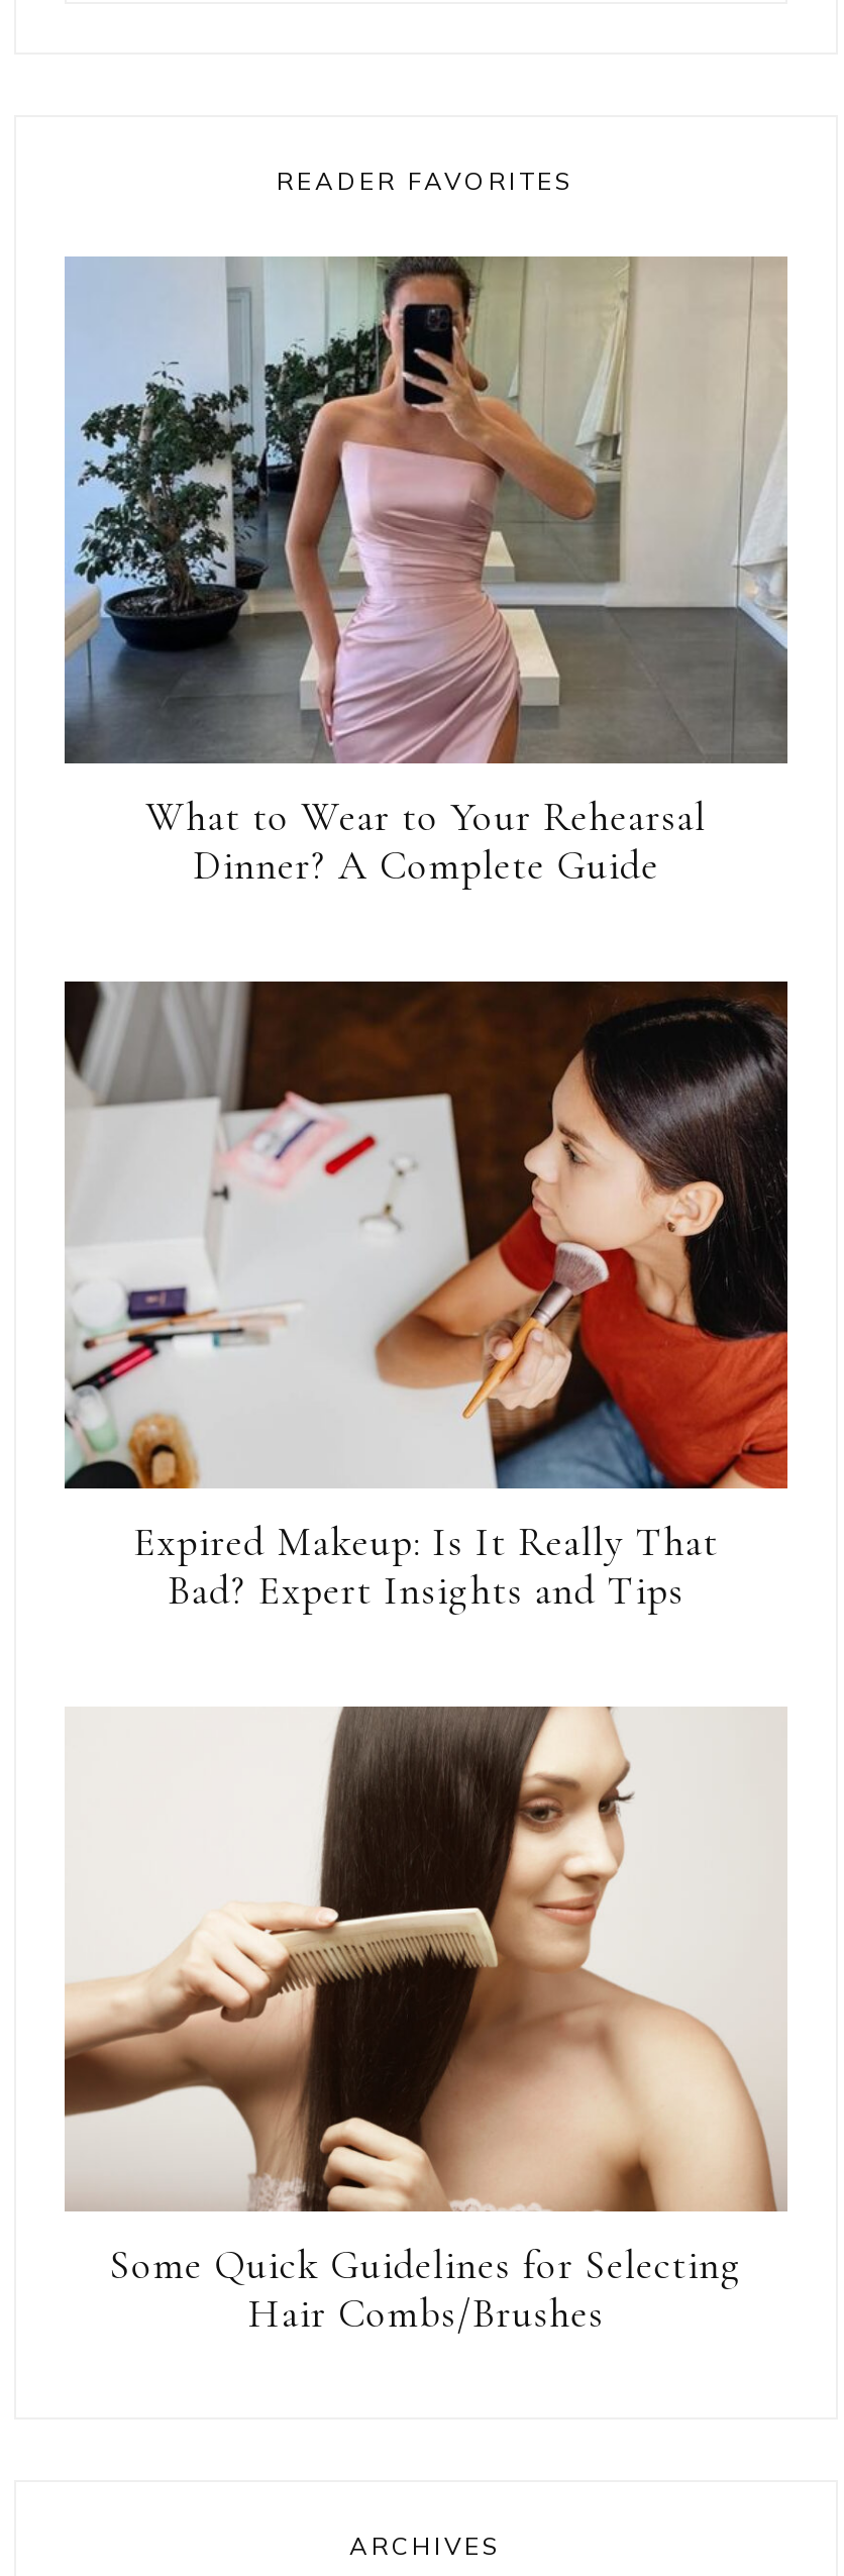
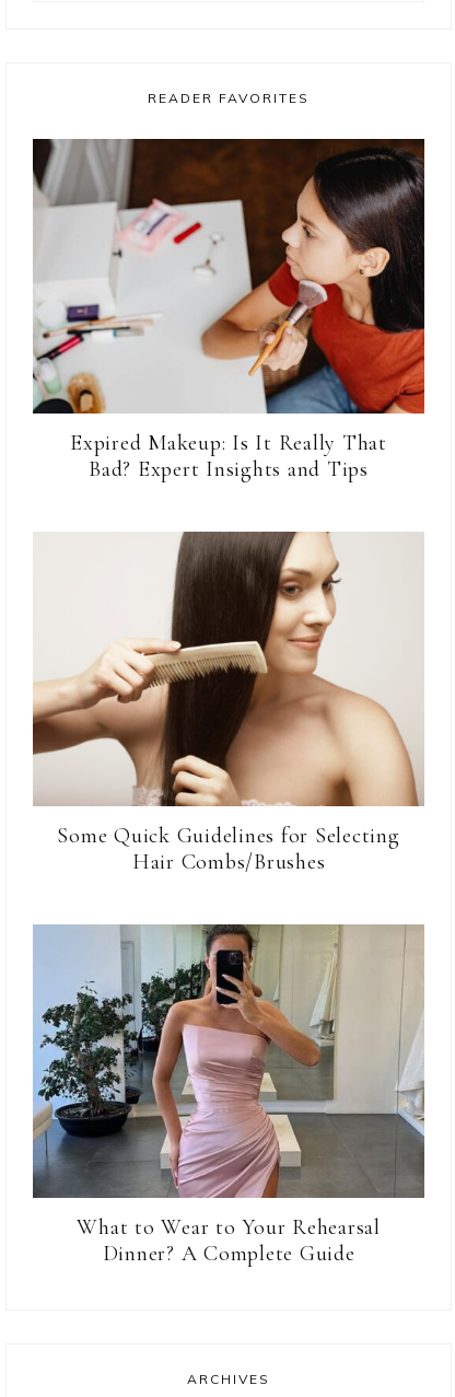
moved [65,254,789,891] -> [32,924,424,1267]: [image] | What to Wear to Your Rehearsal | Dinner? A Complete Guide
moved [63,980,789,2339] -> [32,138,425,875]: [image] | Expired Makeup: Is It Really That | Bad? Expert Insights and Tips | Some Quick Guidelines for Selecting | Hair Combs/Brushes

